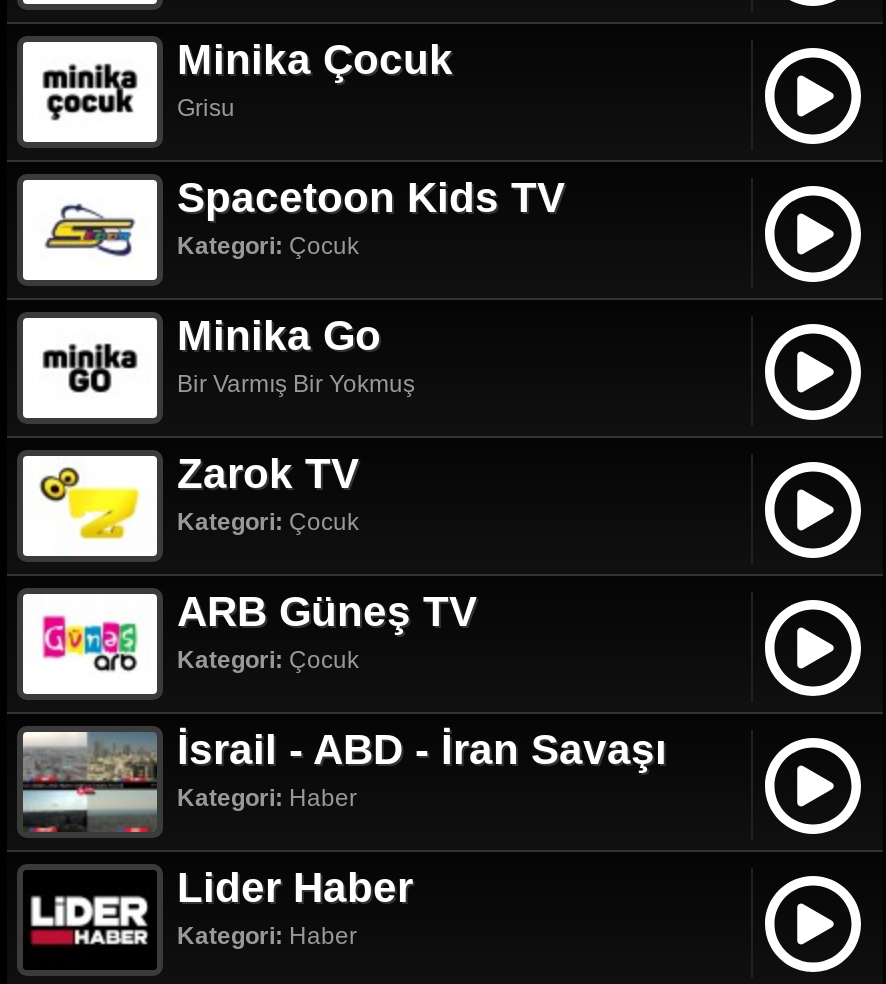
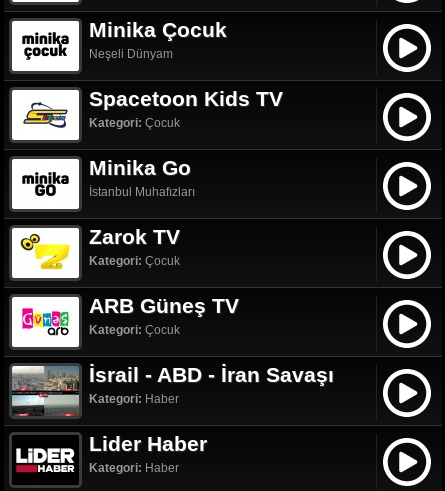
[177,94,235,122] Grisu -> [89,47,173,61] Neşeli Dünyam
[177,370,415,398] Bir Varmış Bir Yokmuş -> [89,185,195,199] İstanbul Muhafızları

